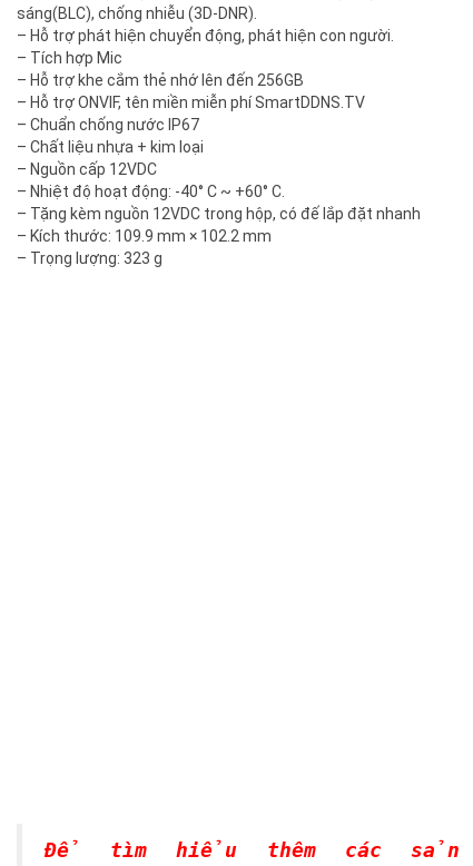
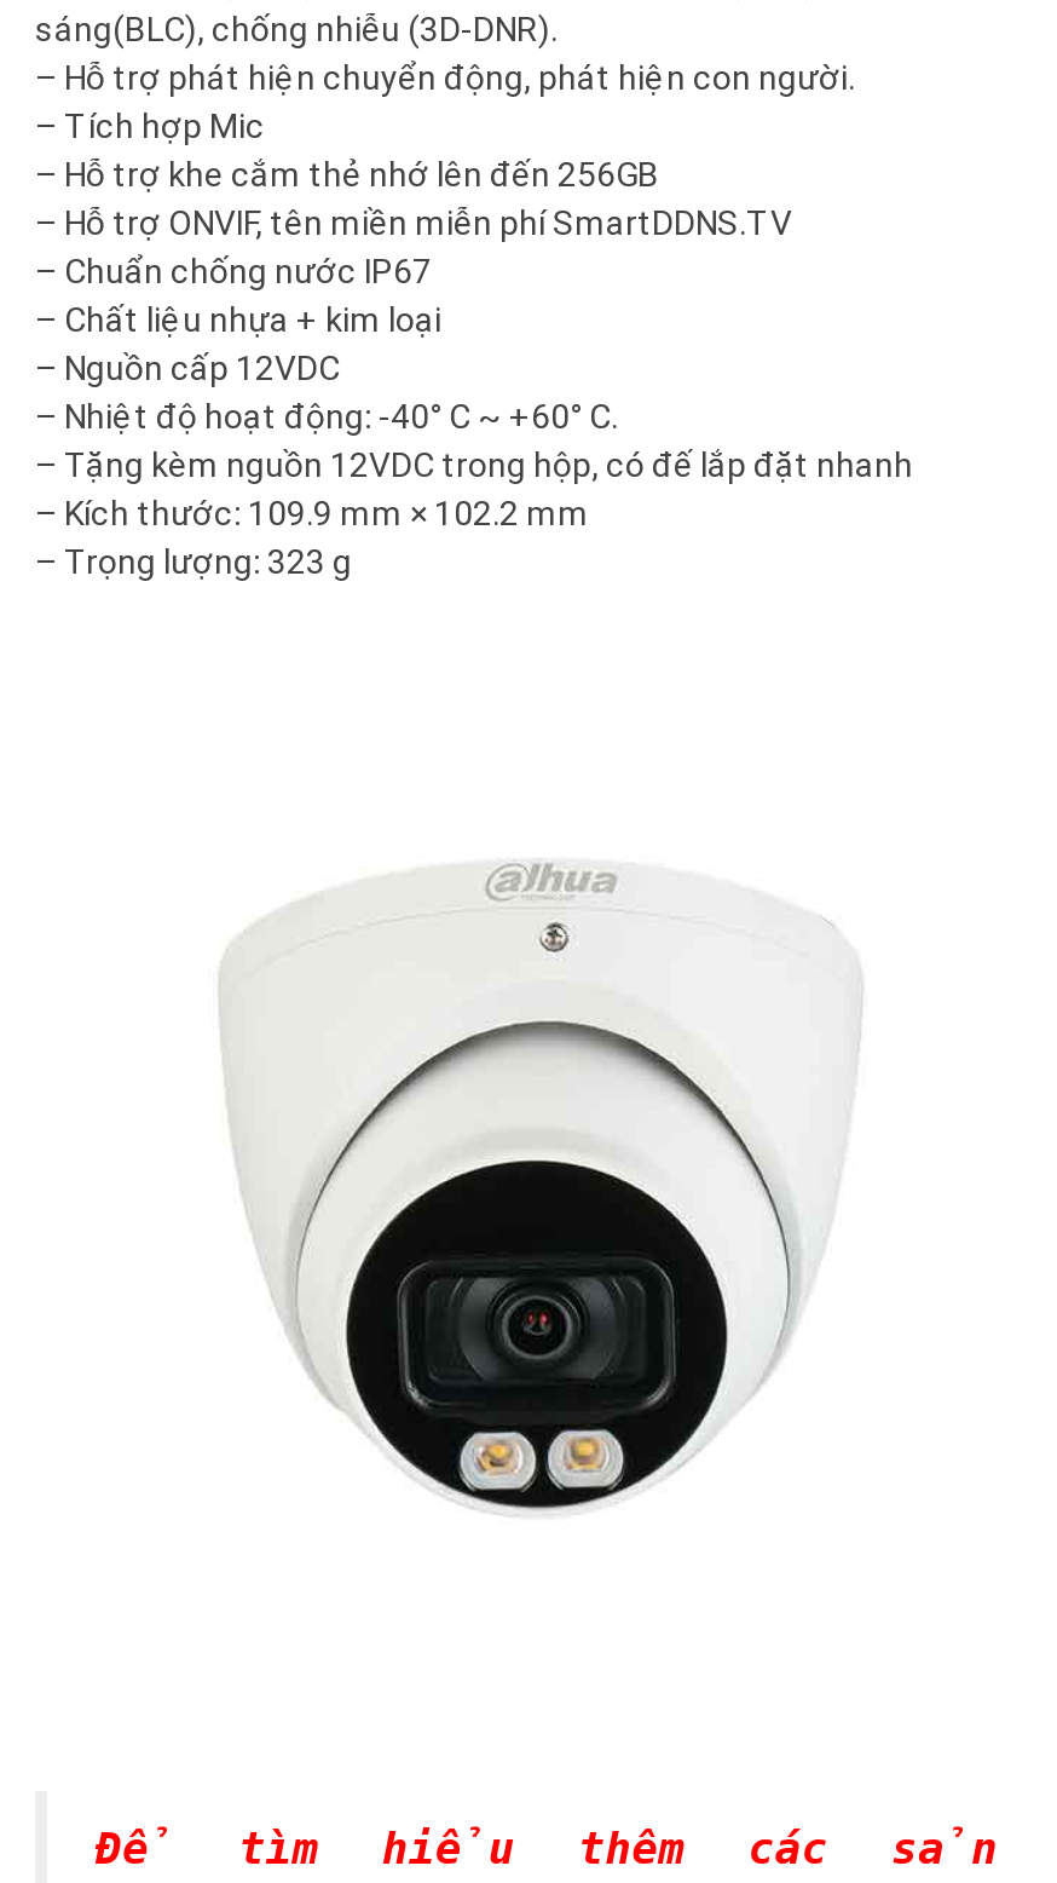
none -> [219,862,804,1513] [image]

